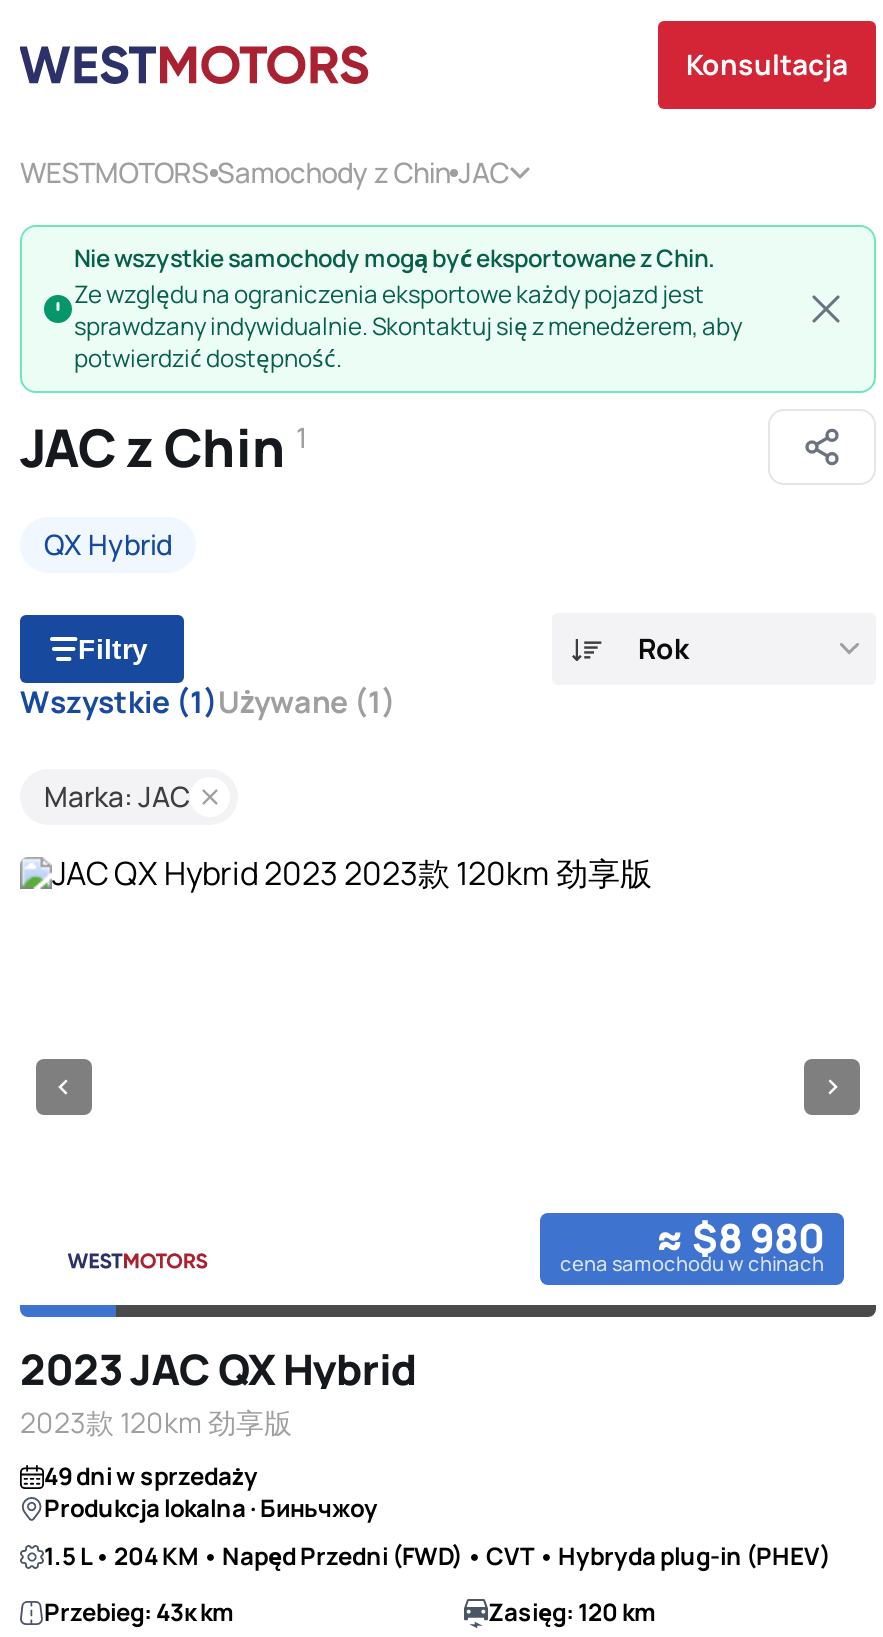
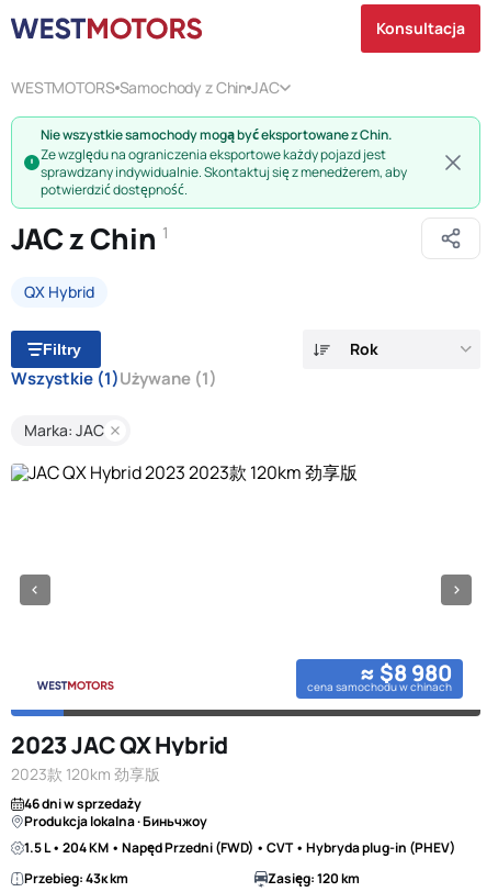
[44,1459,258,1493] 49 dni w sprzedaży -> [24,794,141,813] 46 dni w sprzedaży

